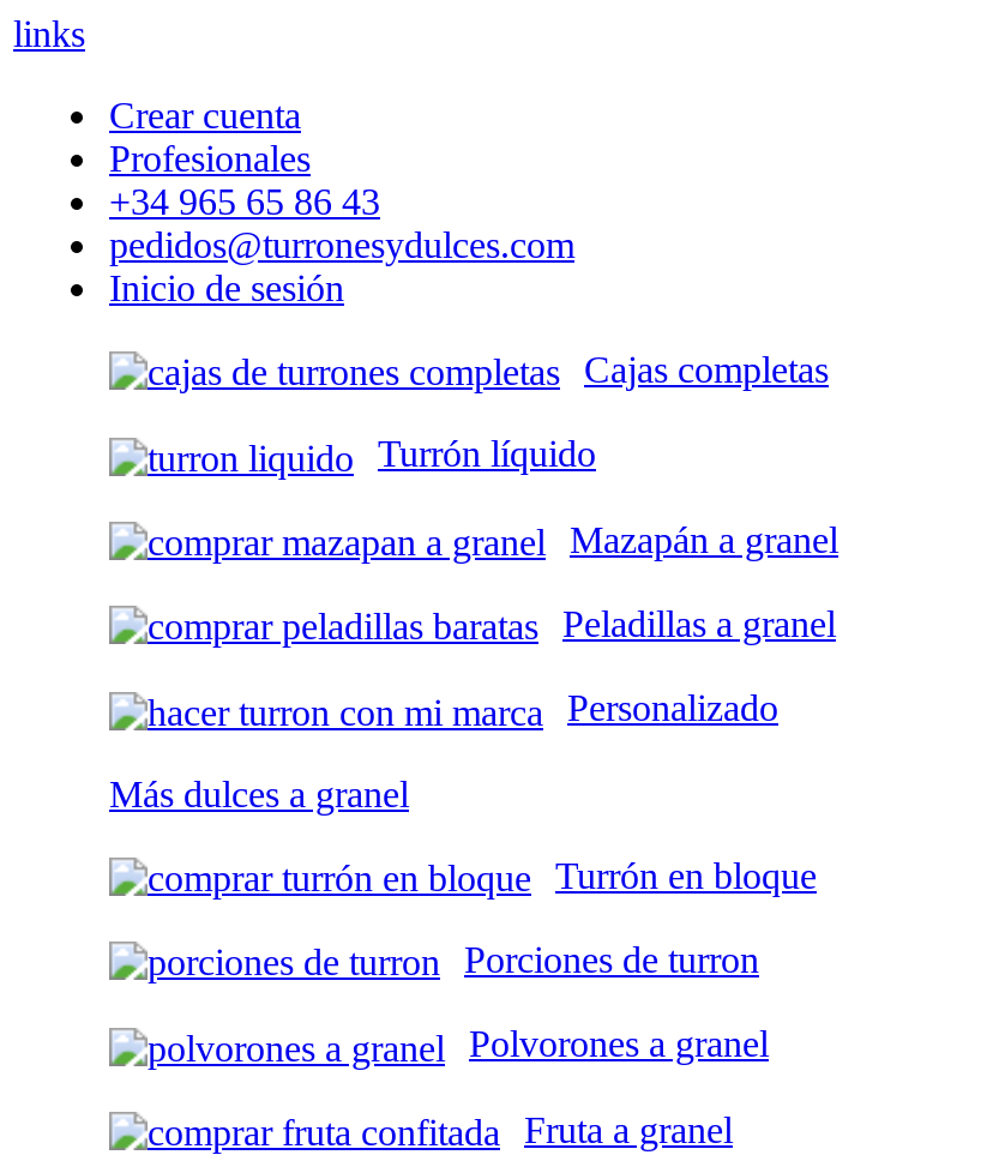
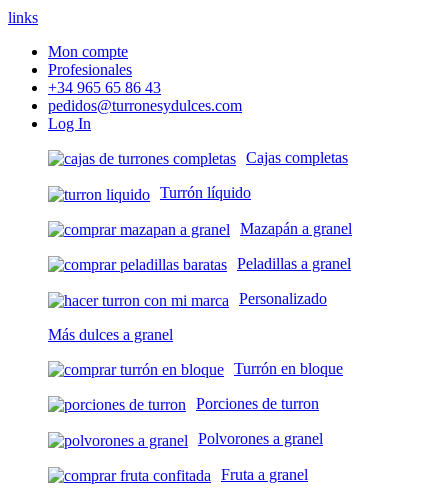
[109,95,301,136] Crear cuenta -> [48,43,128,60] Mon compte
[109,267,344,308] Inicio de sesión -> [48,115,91,132] Log In

